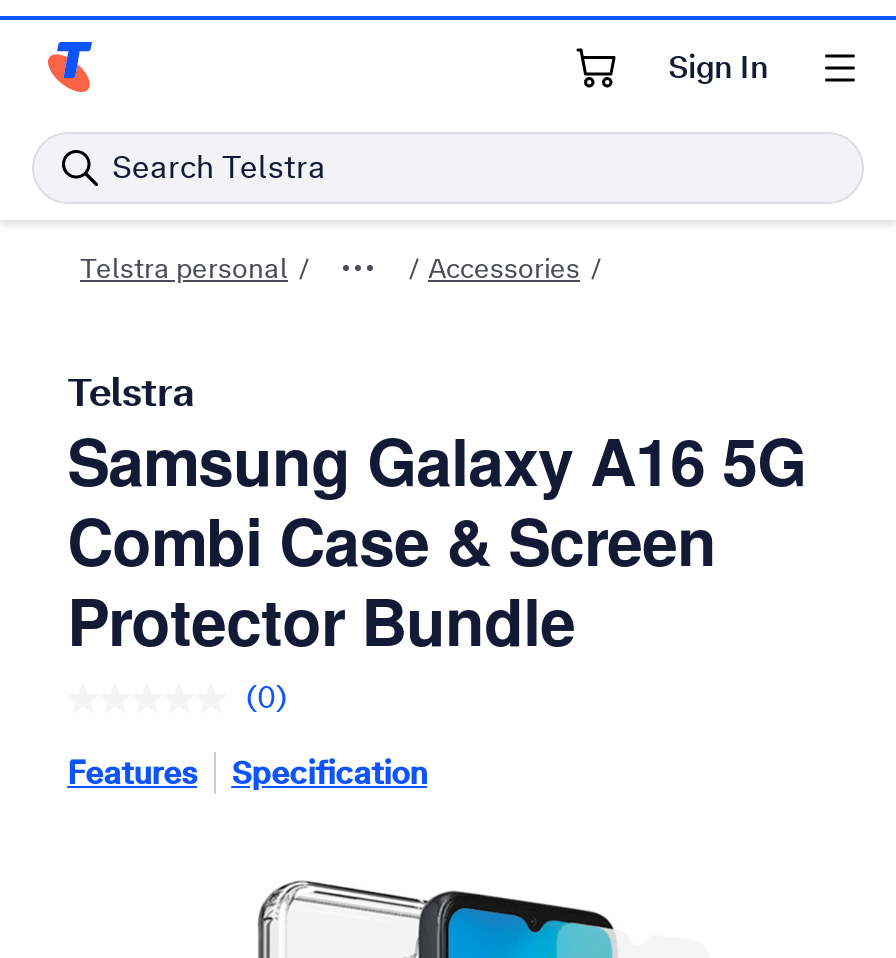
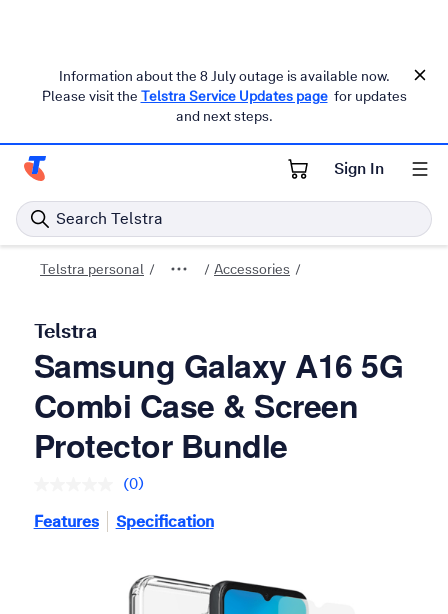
none -> [41,67,406,125] Information about the 8 July outage is available now. | Please visit the Telstra Service Updates page for updates | and next steps.

